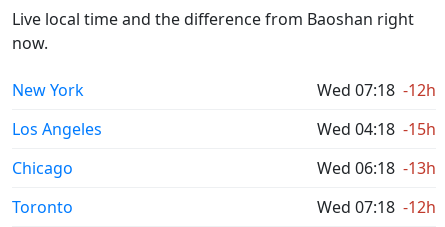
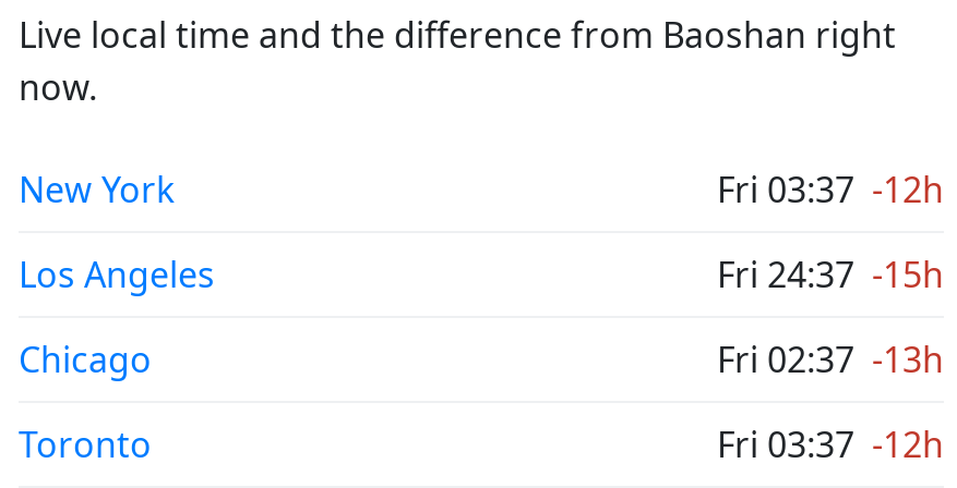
[317,79,436,101] Wed 07:18 -12h -> [717,165,944,213] Fri 03:37 -12h
[317,118,436,140] Wed 04:18 -15h -> [717,250,944,298] Fri 24:37 -15h
[317,157,436,179] Wed 06:18 -13h -> [717,335,944,383] Fri 02:37 -13h
[317,196,436,218] Wed 07:18 -12h -> [717,420,944,468] Fri 03:37 -12h

